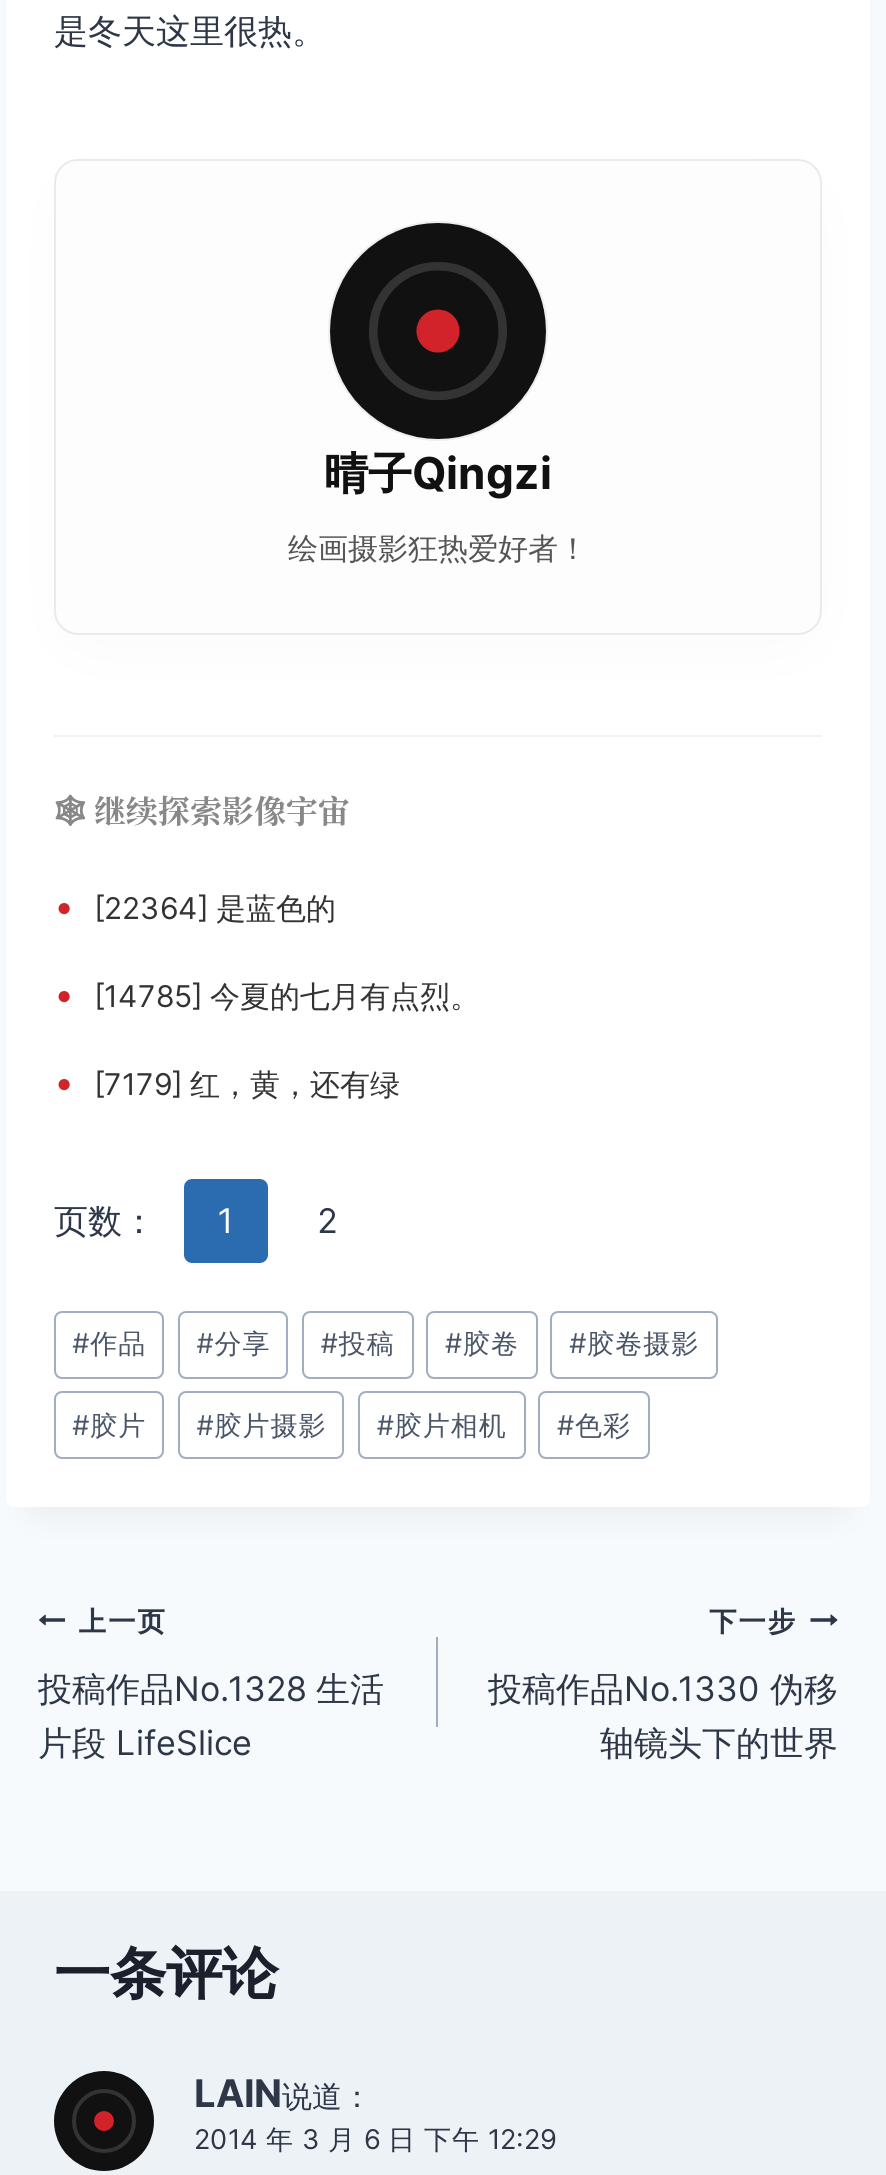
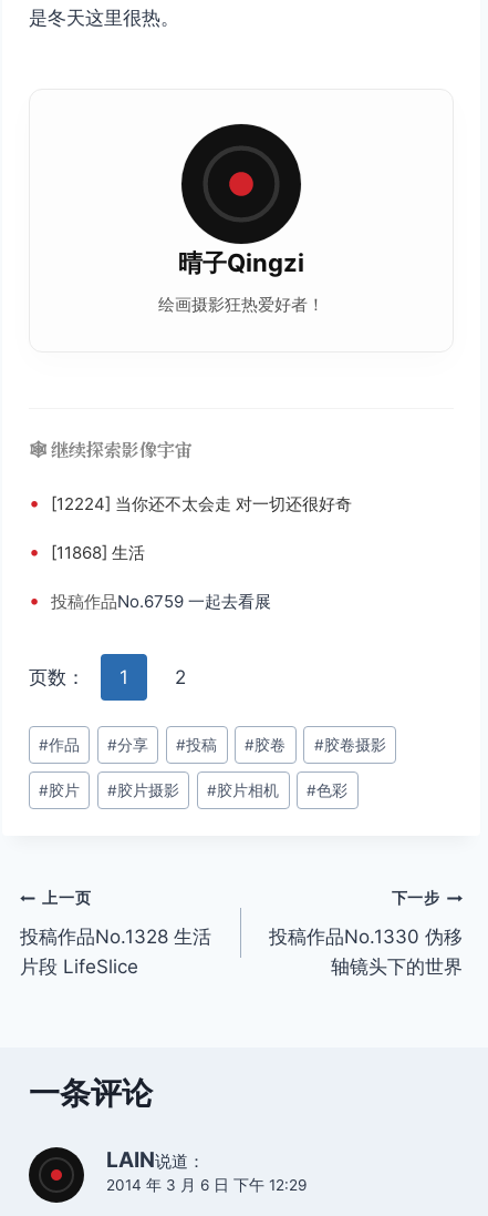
[54,884,336,926] • [22364] 是蓝色的 -> [29,491,352,514] • [12224] 当你还不太会走 对一切还很好奇
[54,972,480,1014] • [14785] 今夏的七月有点烈。 -> [29,539,145,563] • [11868] 生活
[54,1060,400,1102] • [7179] 红，黄，还有绿 -> [29,588,271,611] • 投稿作品No.6759 一起去看展

